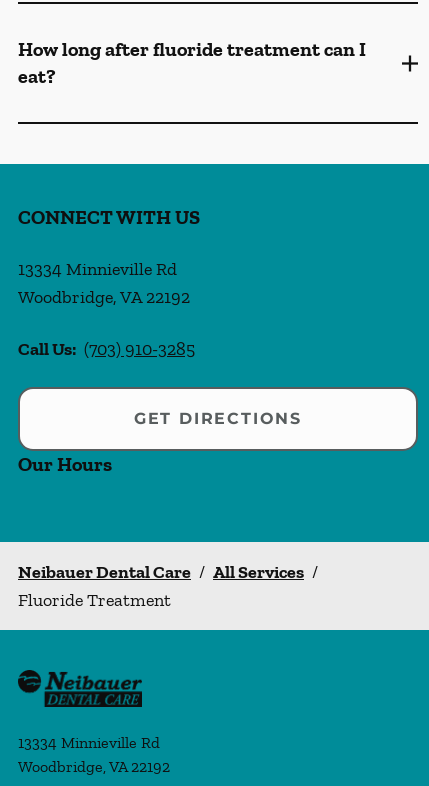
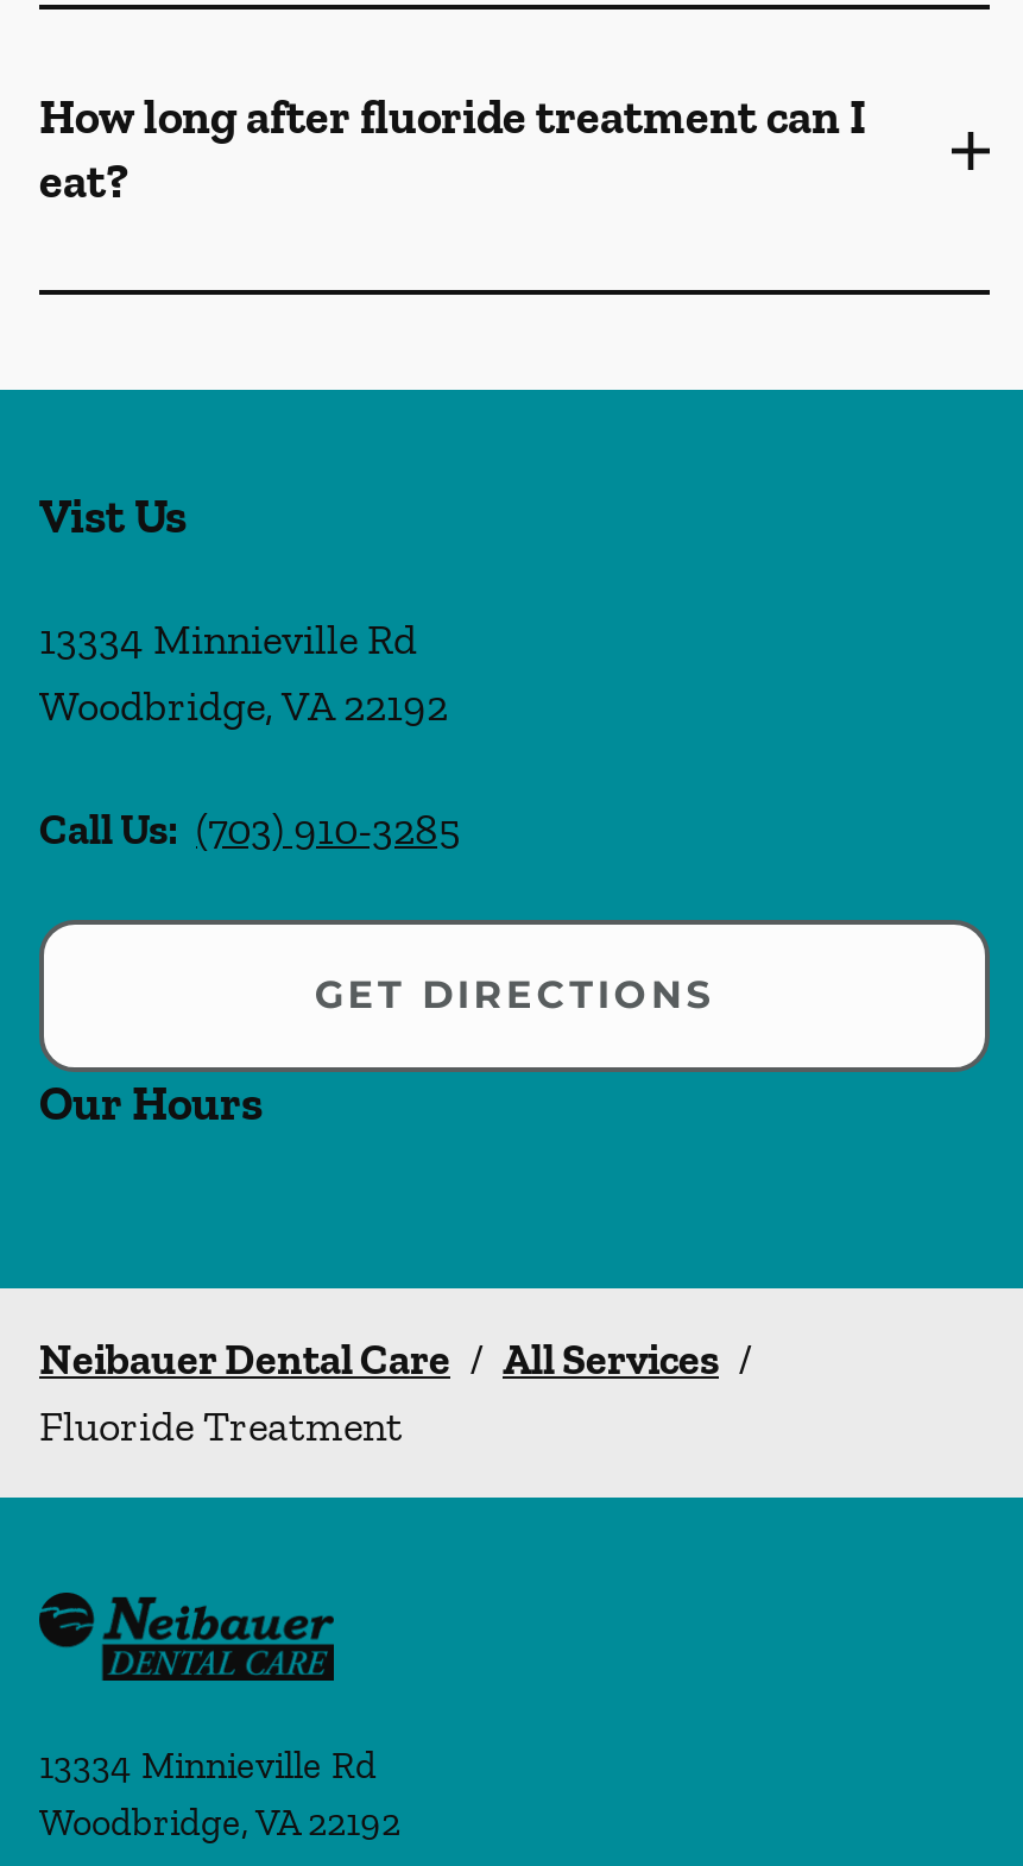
[18,205,200,229] CONNECT WITH US -> [39,487,187,544] Vist Us

